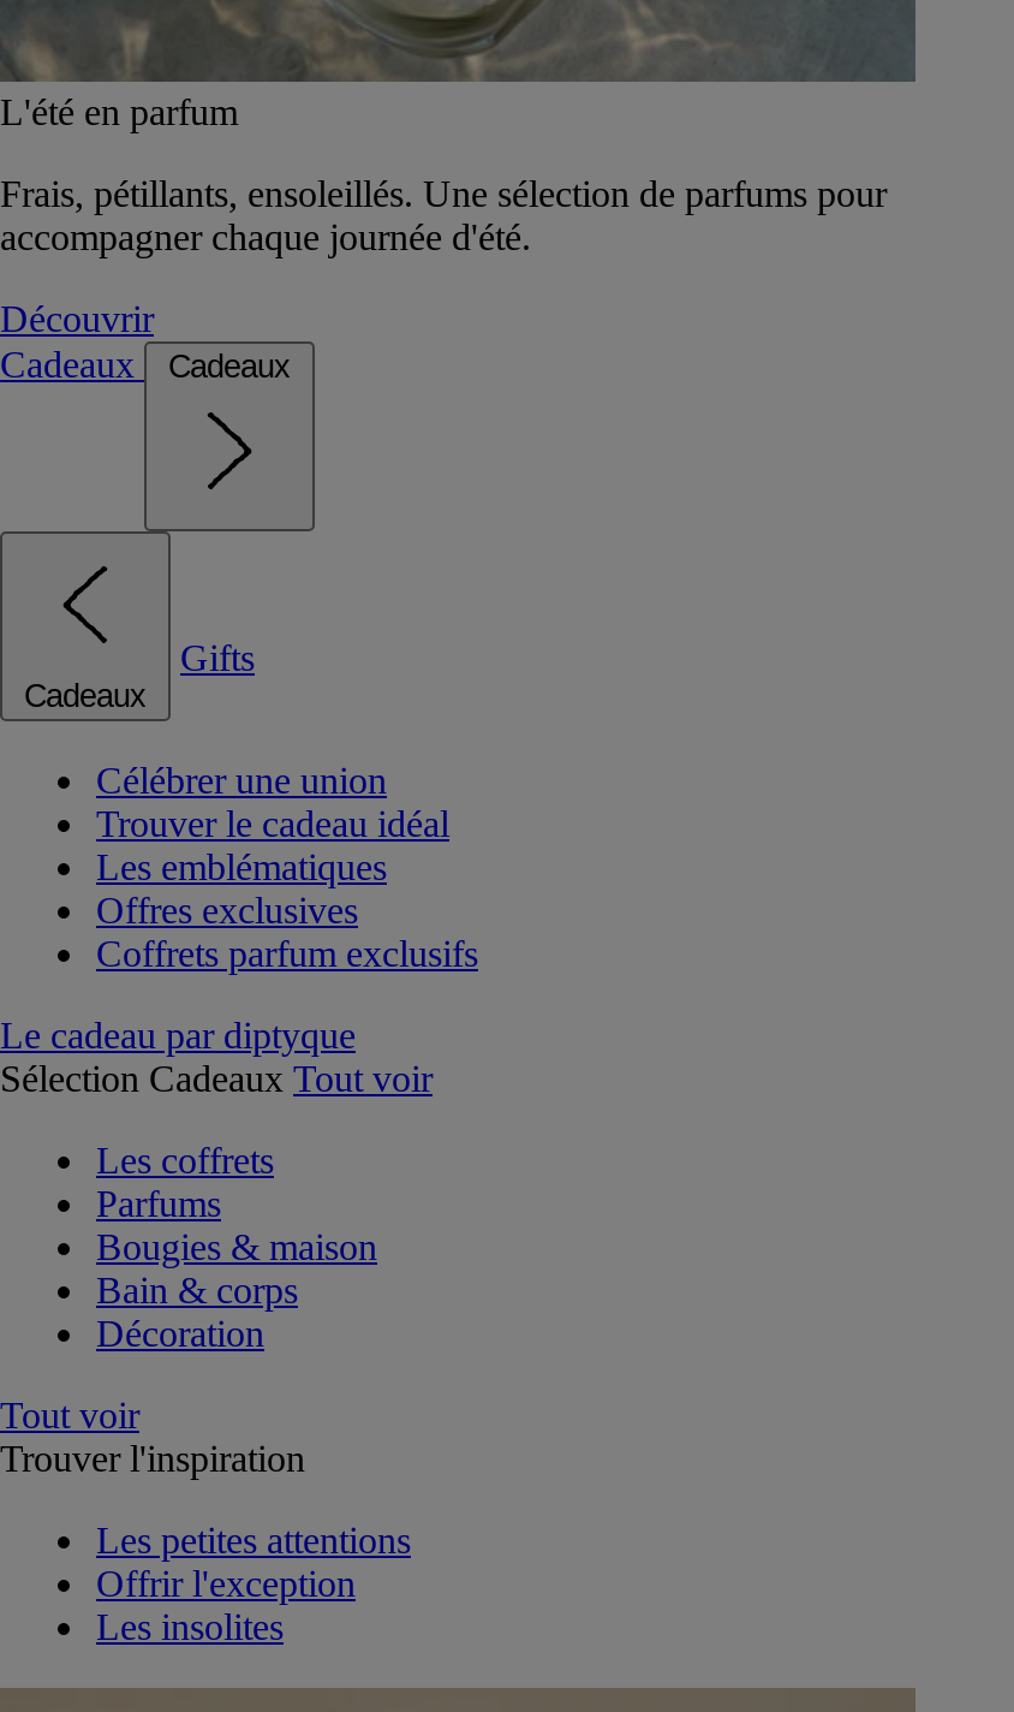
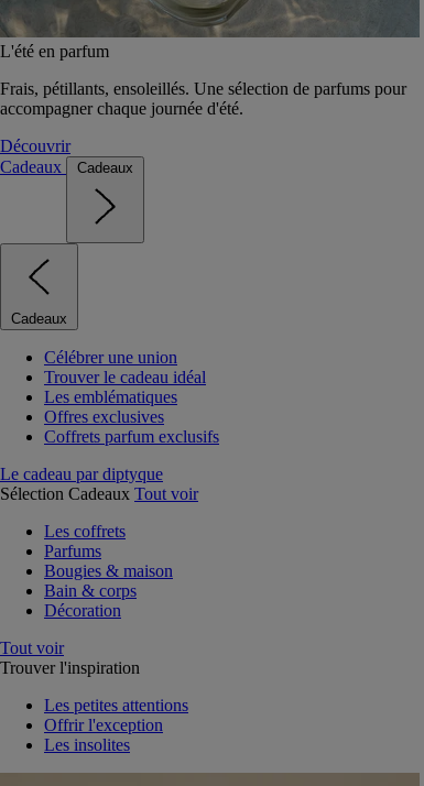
[180,637,255,678] Gifts -> none

